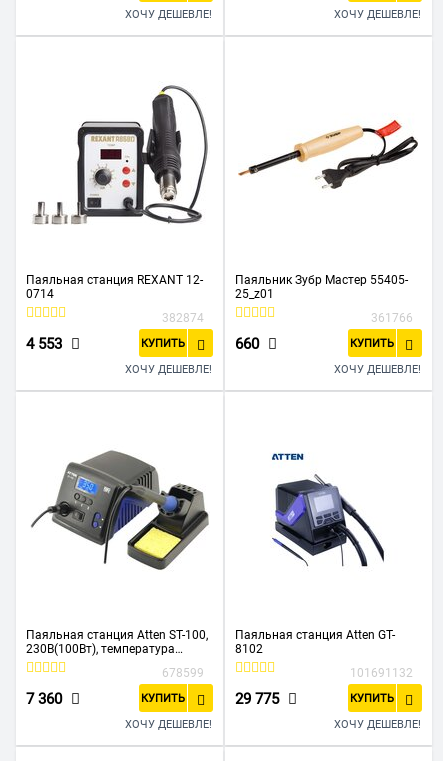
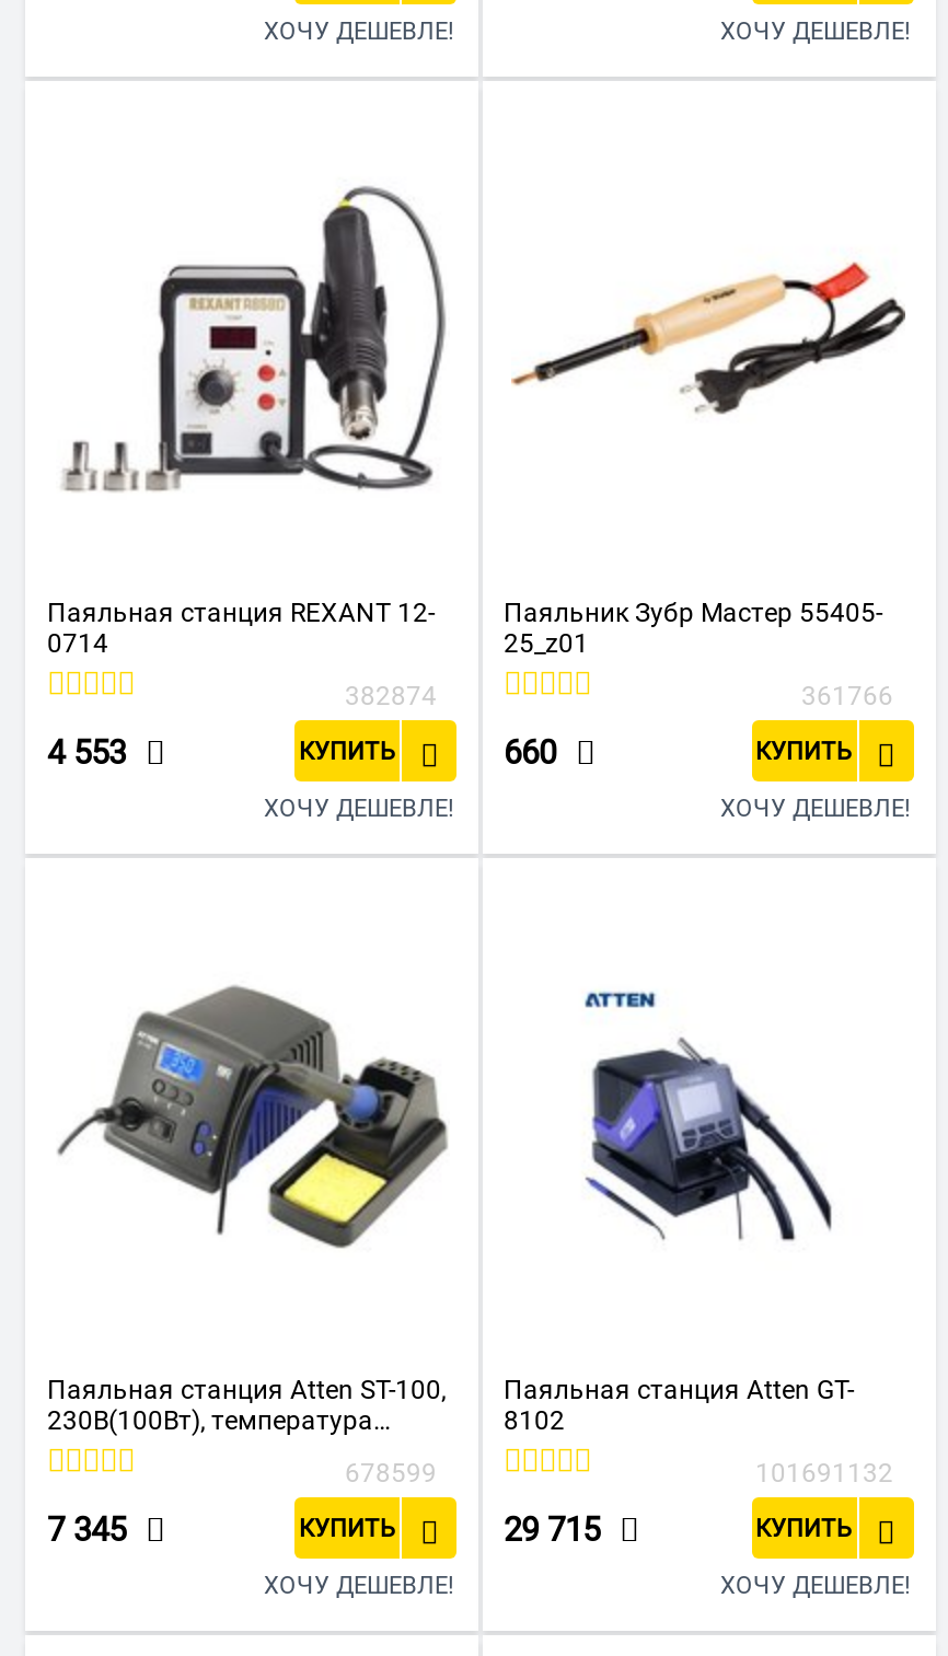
[26,690,62,708] 7 360 -> [47,1511,126,1550] 7 345
[234,690,278,708] 29 775 -> [504,1511,600,1550] 29 715

